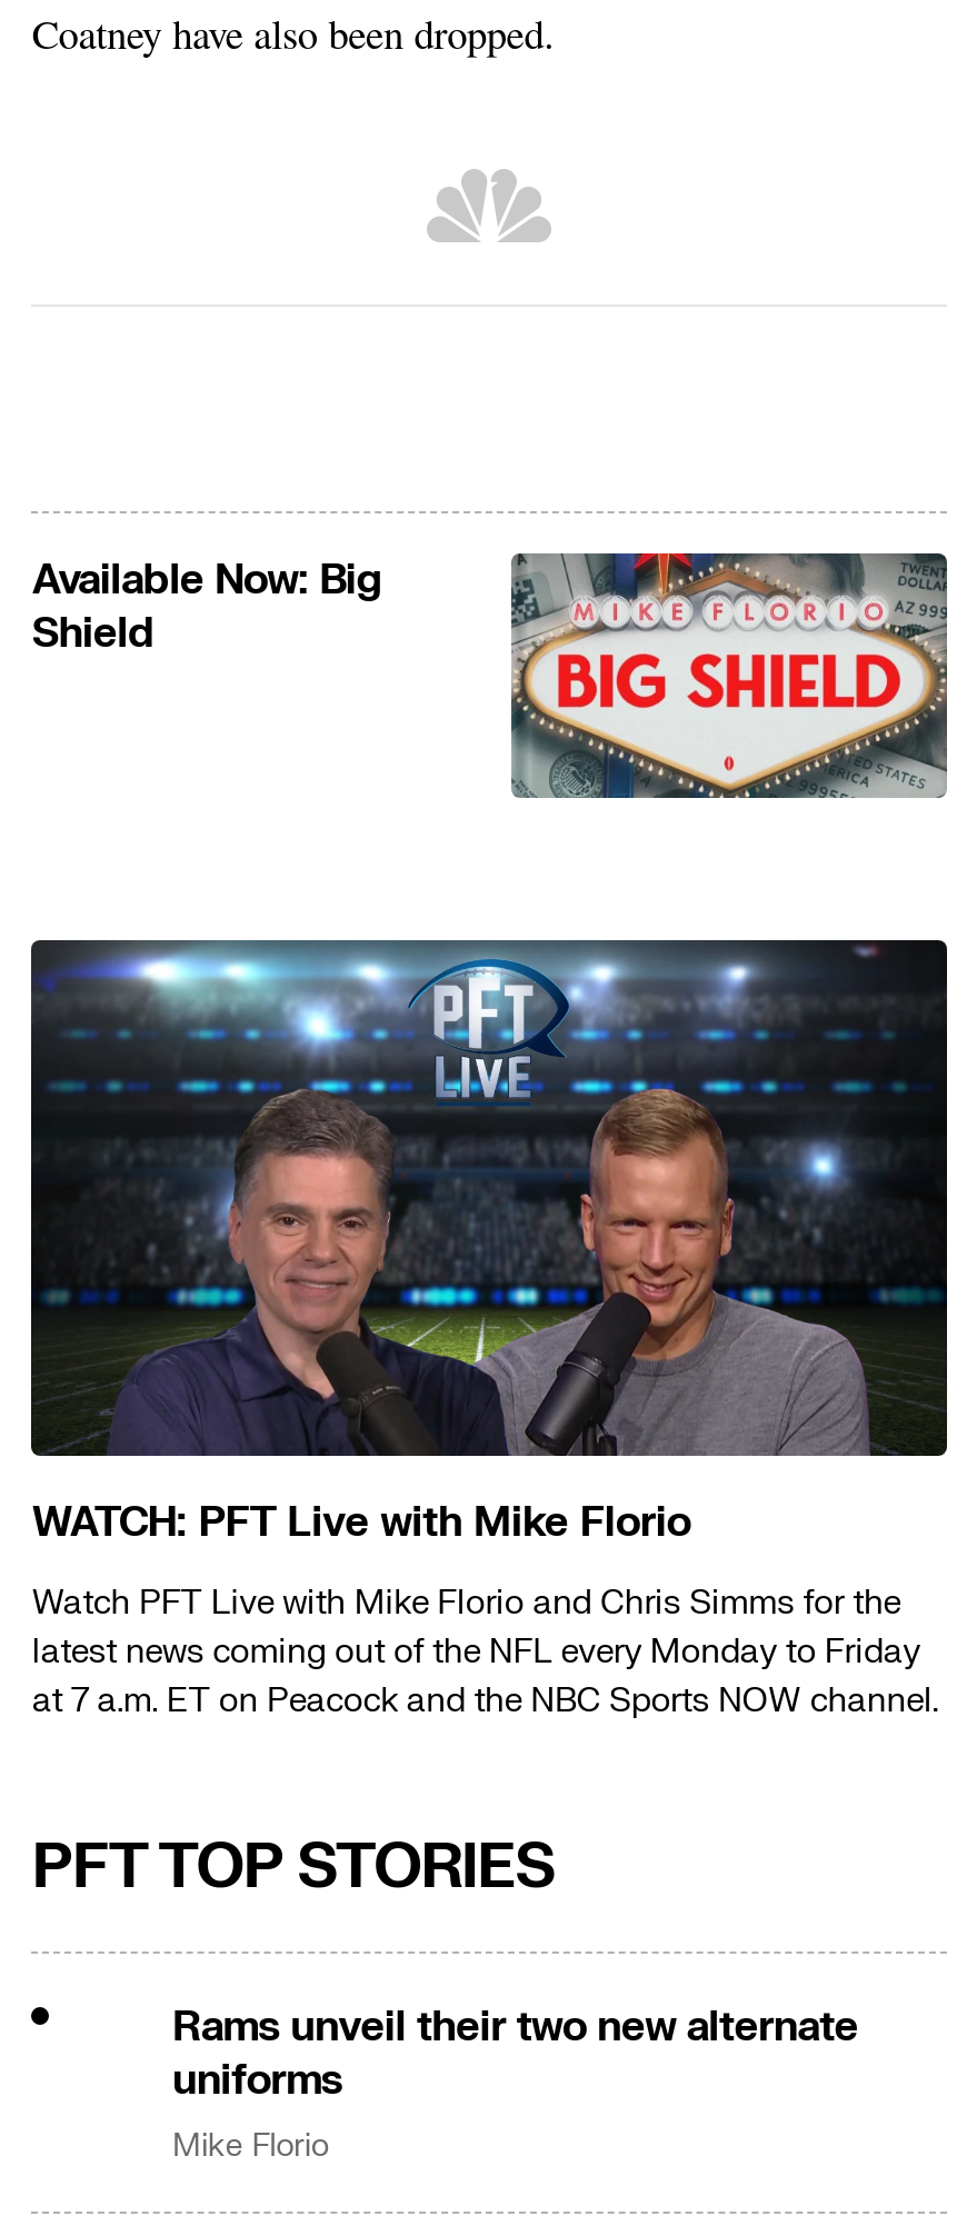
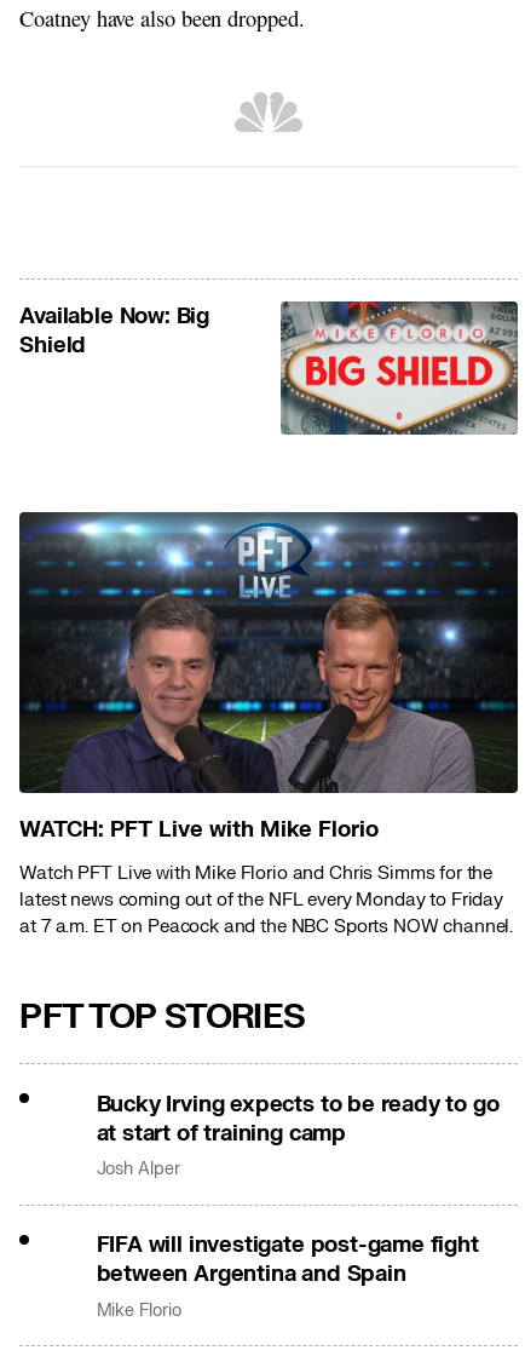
[172,2000,858,2107] Rams unveil their two new alternate | uniforms -> [96,1090,499,1289] Bucky Irving expects to be ready to go | at start of training camp | Josh Alper | FIFA will investigate post-game fight | between Argentina and Spain

